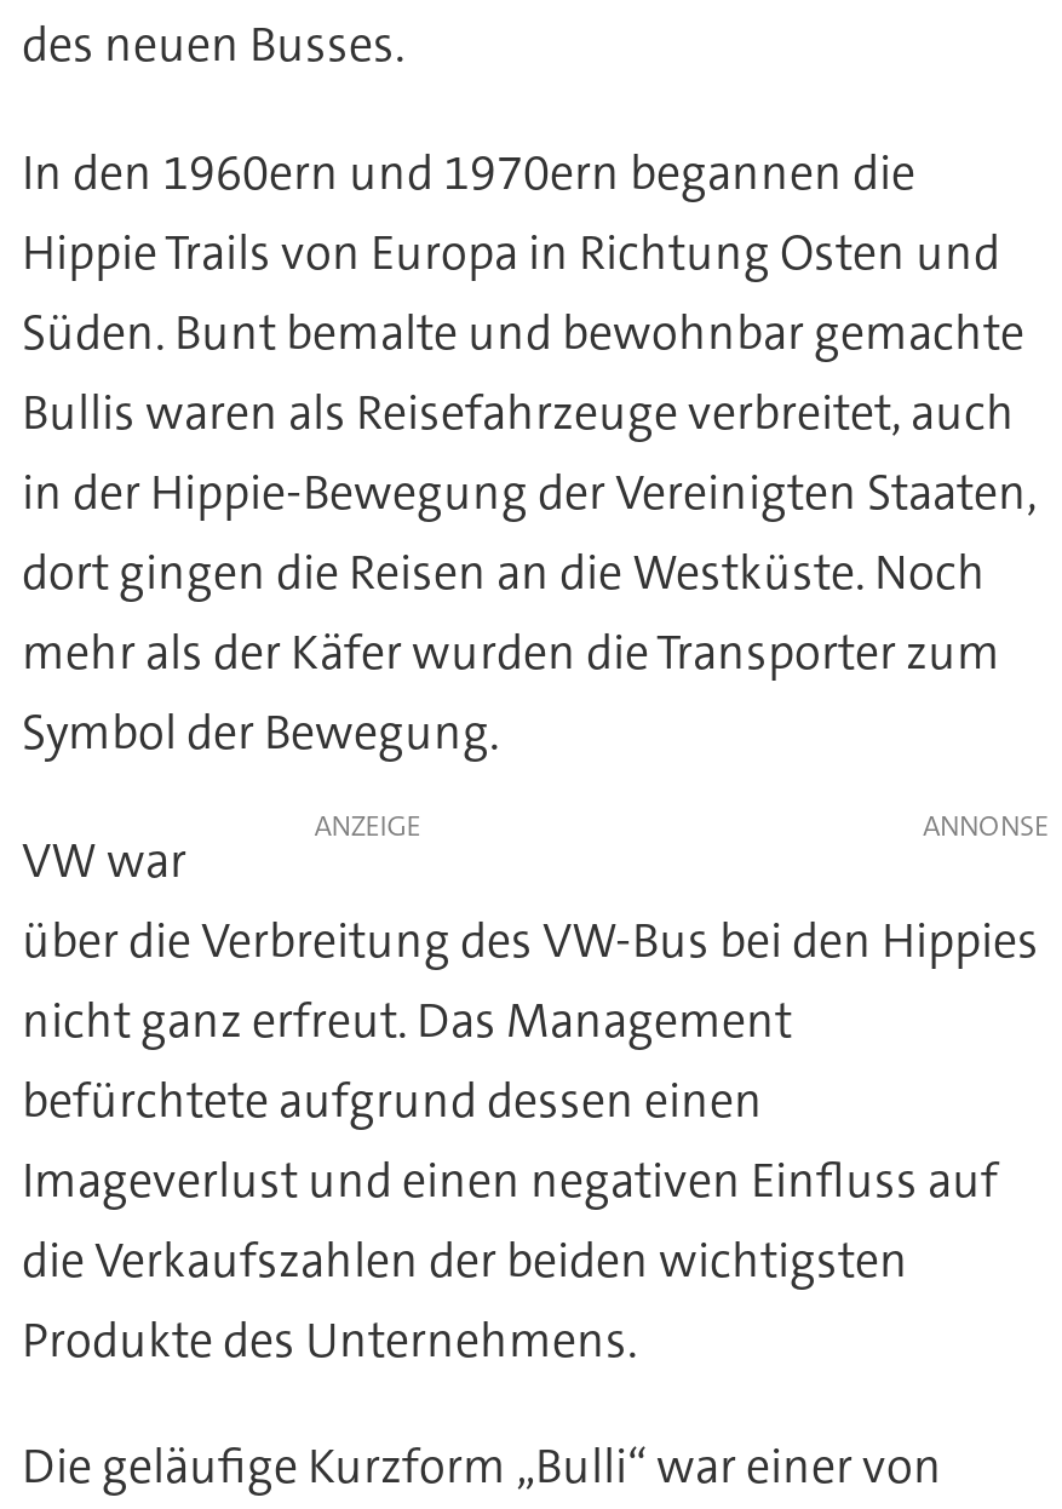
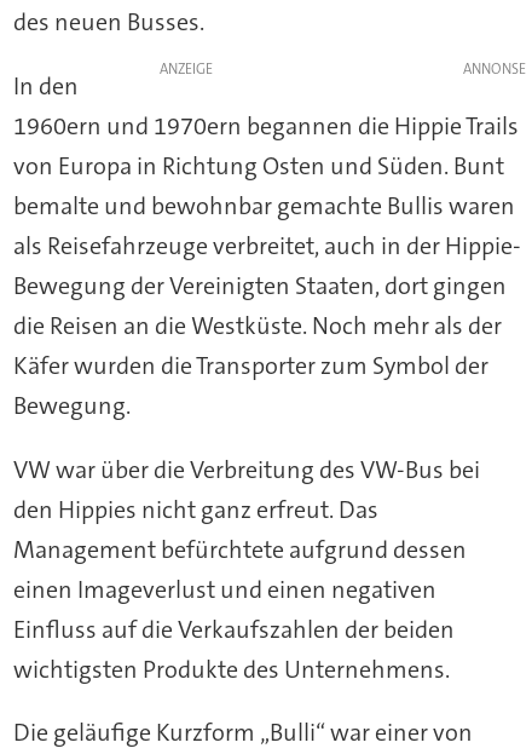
[22,140,1037,762] In den 1960ern und 1970ern begannen die | Hippie Trails von Europa in Richtung Osten und | Süden. Bunt bemalte und bewohnbar gemachte | Bullis waren als Reisefahrzeuge verbreitet, auch | in der Hippie-Bewegung der Vereinigten Staaten, | dort gingen die Reisen an die Westküste. Noch | mehr als der Käfer wurden die Transporter zum | Symbol der Bewegung. -> none
moved [314,806,421,844] -> [159,59,213,78]: ANZEIGE
[22,827,1039,1370] VW war | über die Verbreitung des VW-Bus bei den Hippies | nicht ganz erfreut. Das Management | befürchtete aufgrund dessen einen | Imageverlust und einen negativen Einfluss auf | die Verkaufszahlen der beiden wichtigsten | Produkte des Unternehmens. -> [13,70,521,685] In den | 1960ern und 1970ern begannen die Hippie Trails | von Europa in Richtung Osten und Süden. Bunt | bemalte und bewohnbar gemachte Bullis waren | als Reisefahrzeuge verbreitet, auch in der Hippie- | Bewegung der Vereinigten Staaten, dort gingen | die Reisen an die Westküste. Noch mehr als der | Käfer wurden die Transporter zum Symbol der | Bewegung. | VW war über die Verbreitung des VW-Bus bei | den Hippies nicht ganz erfreut. Das | Management befürchtete aufgrund dessen | einen Imageverlust und einen negativen | Einfluss auf die Verkaufszahlen der beiden | wichtigsten Produkte des Unternehmens.

